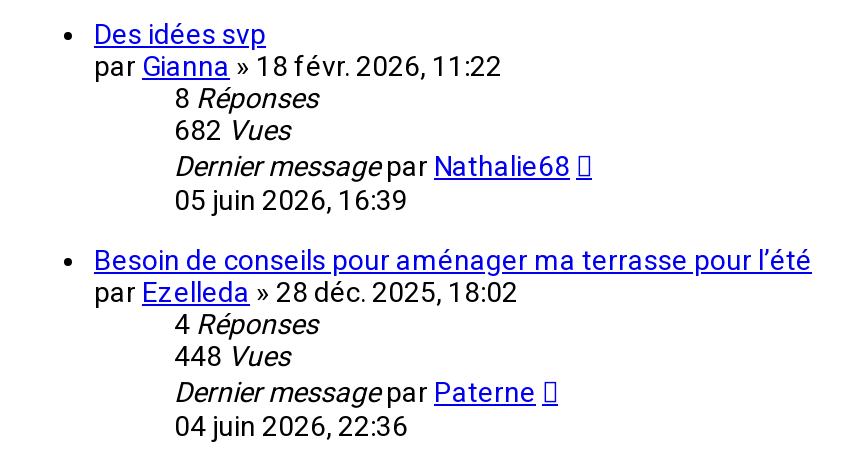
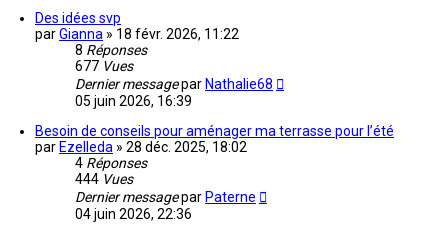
[174,114,290,146] 682 Vues -> [75,58,133,74] 677 Vues
[174,340,290,372] 448 Vues -> [75,171,133,187] 444 Vues

